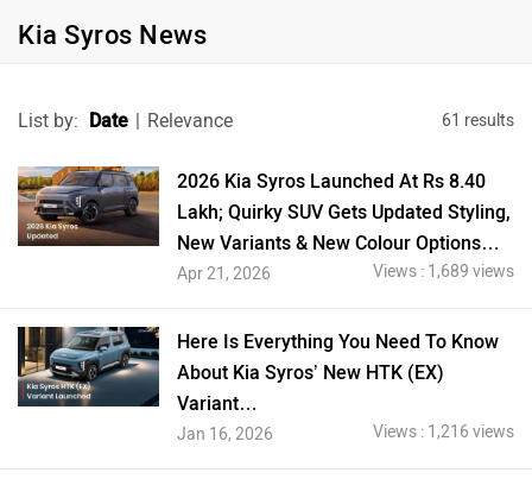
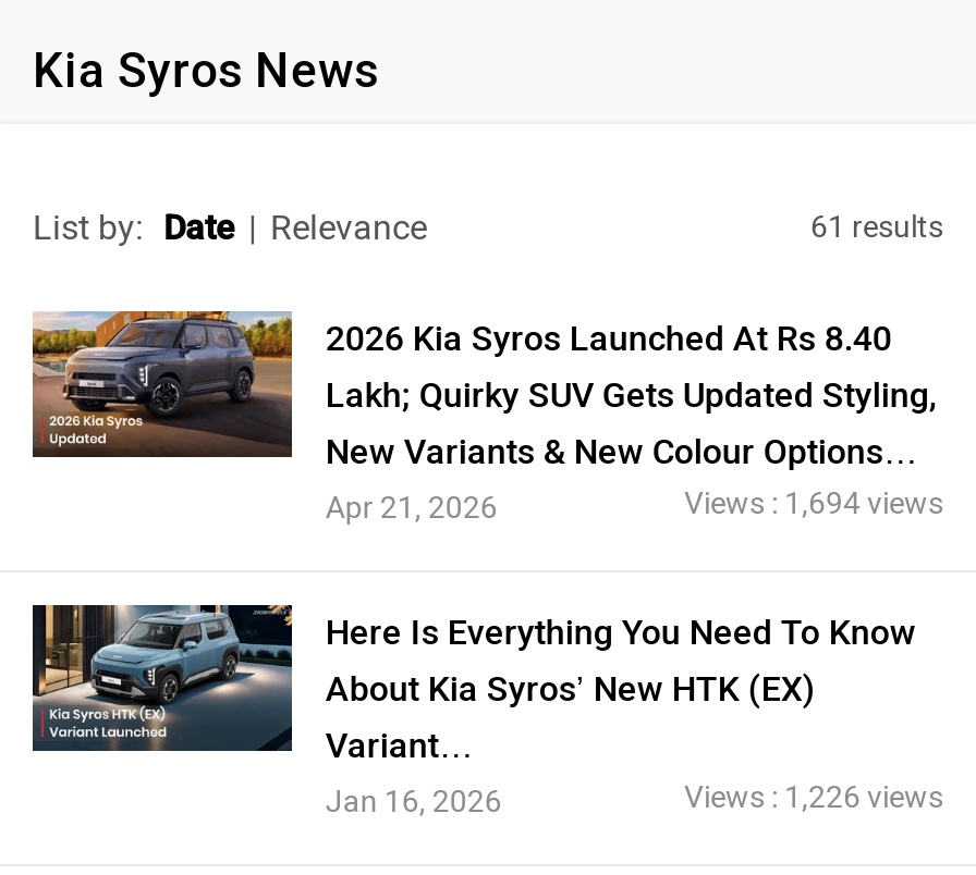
[373,261,514,282] Views : 1,689 views -> [684,485,943,522] Views : 1,694 views
[373,422,514,442] Views : 1,216 views -> [684,779,943,816] Views : 1,226 views

